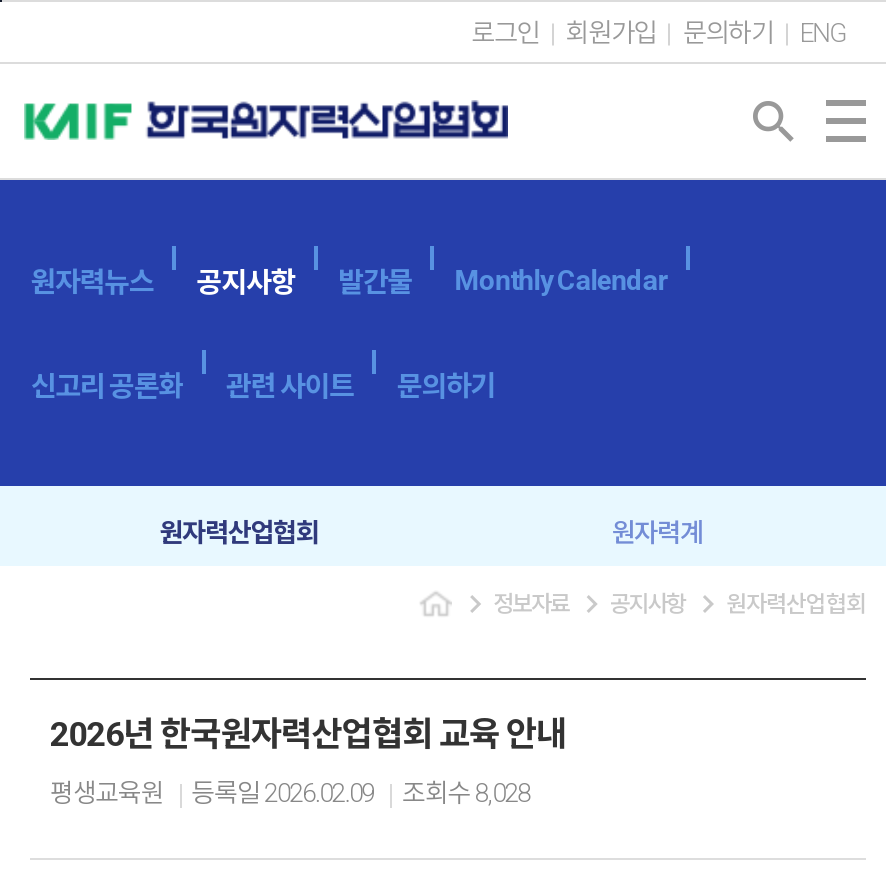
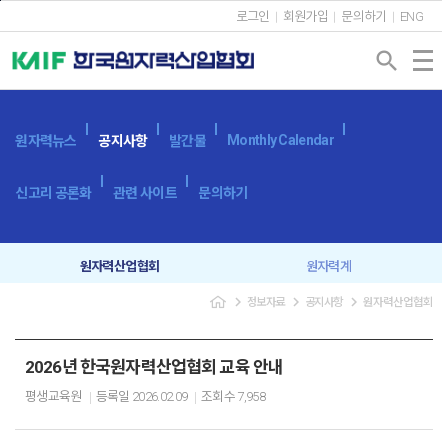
[50,778,530,808] 평생교육원 등록일 2026.02.09 조회수 8,028 -> [25,389,265,404] 평생교육원 등록일 2026.02.09 조회수 7,958

